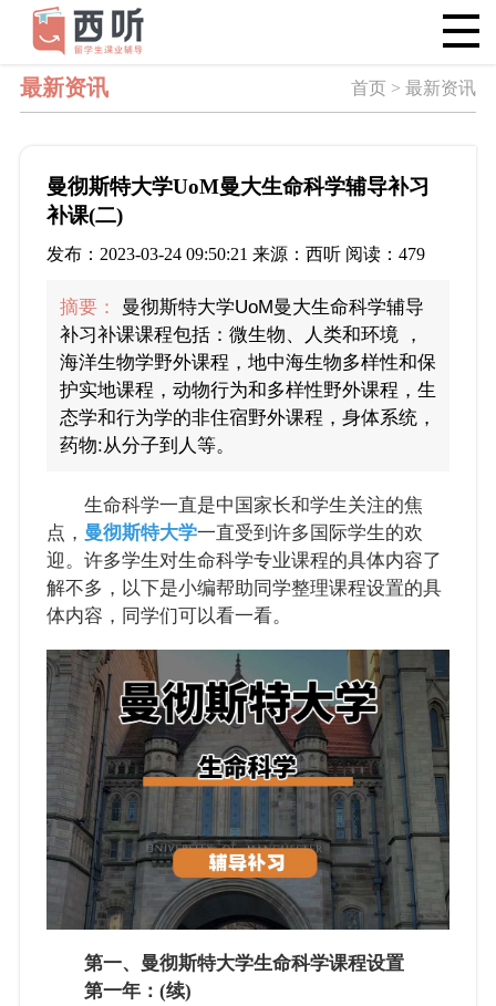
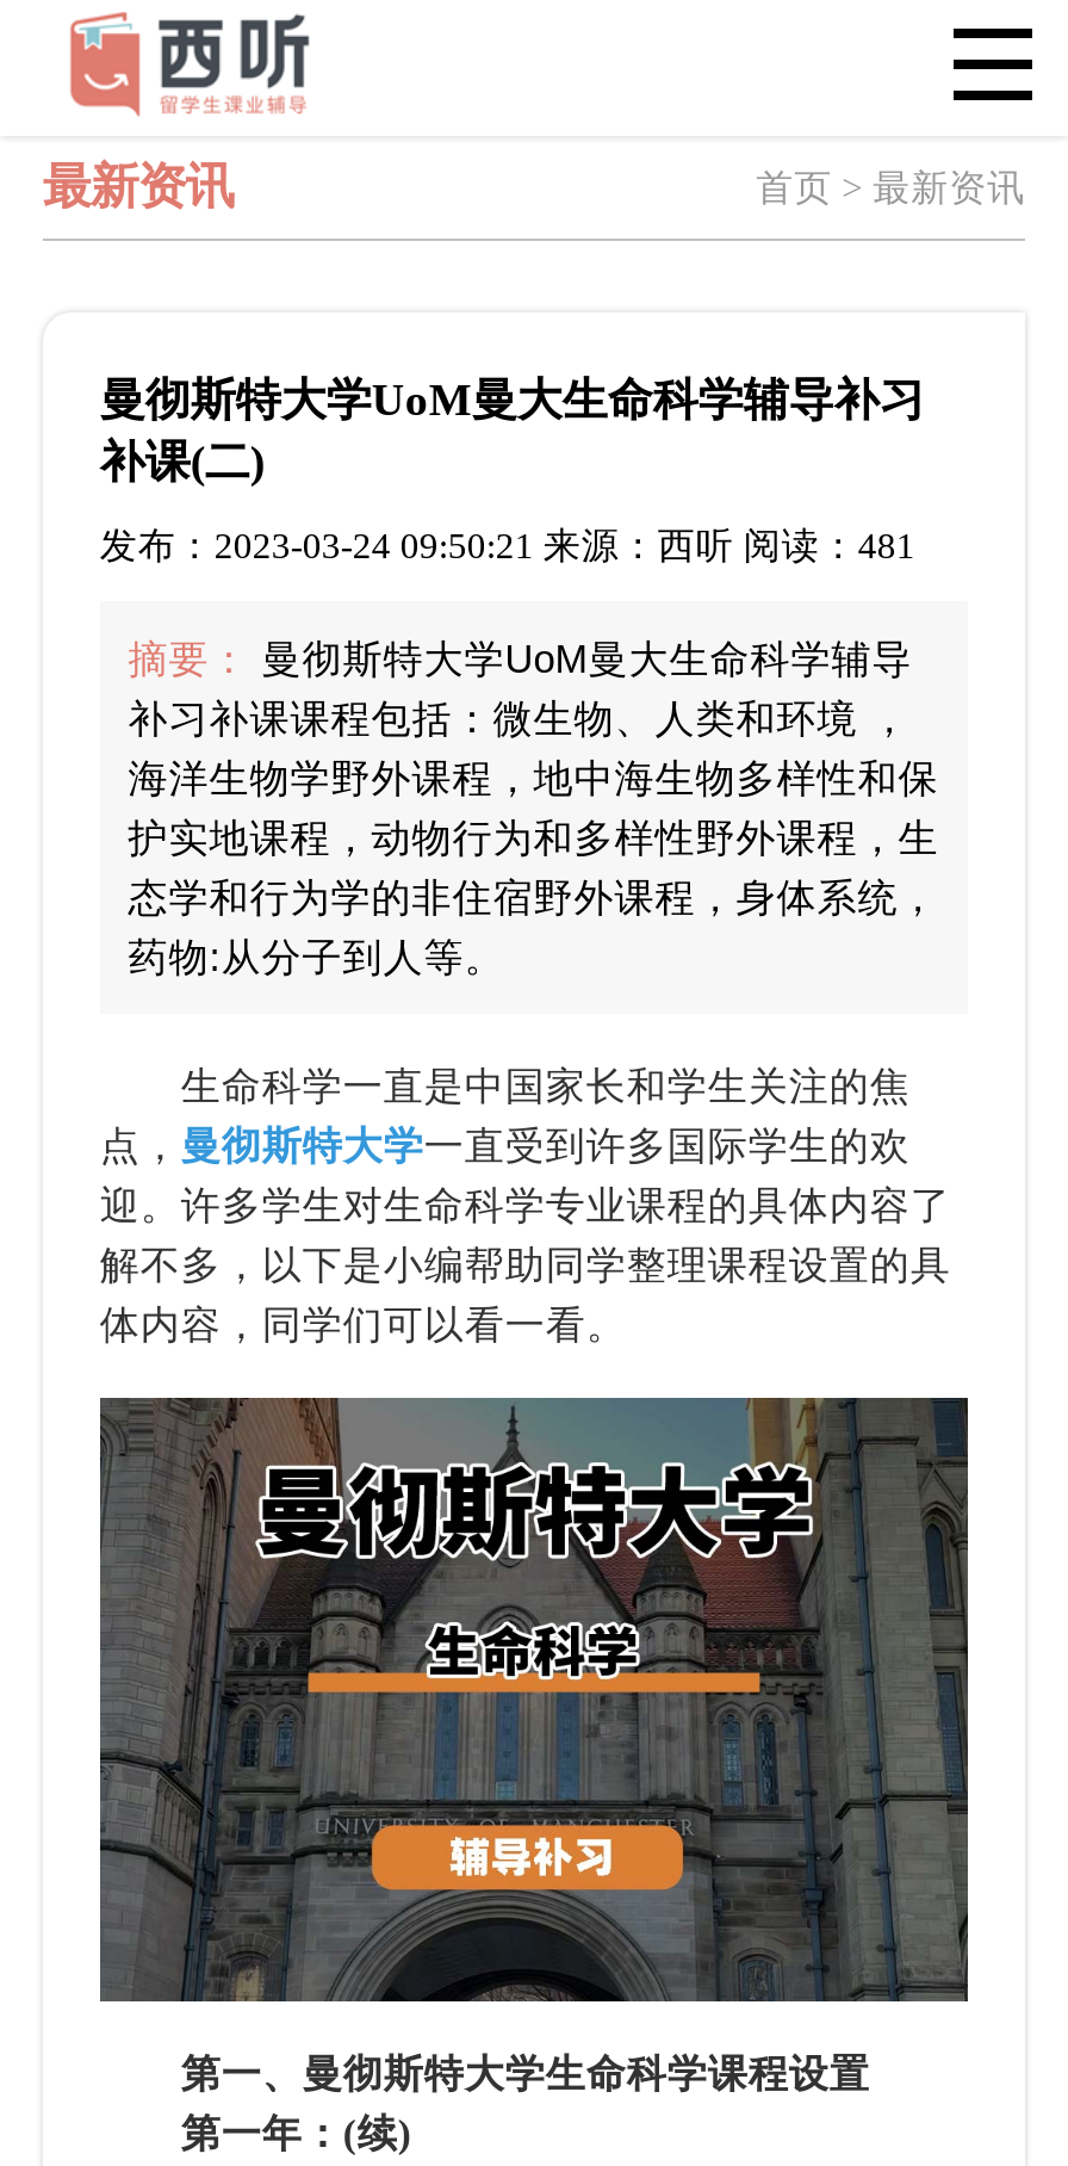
[46,244,425,263] 发布：2023-03-24 09:50:21 来源：西听 阅读：479 -> [100,524,915,565] 发布：2023-03-24 09:50:21 来源：西听 阅读：481

